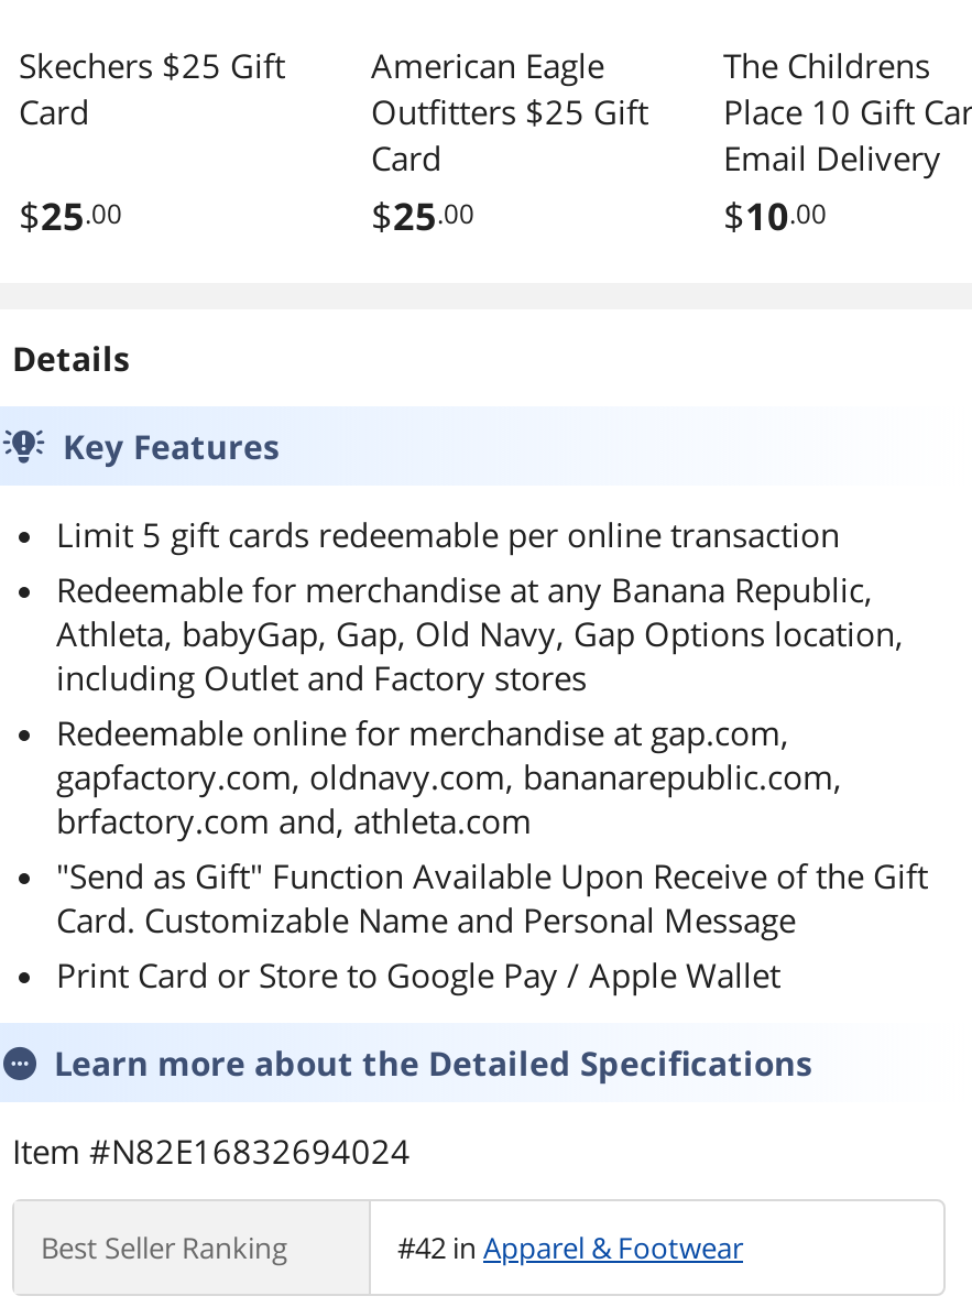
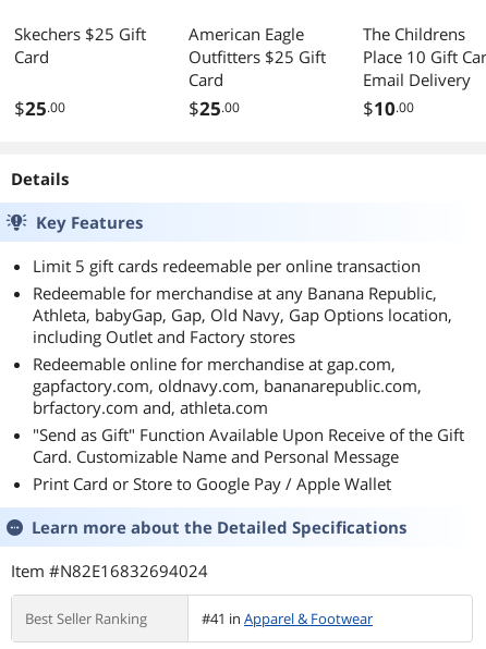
[397,1228,743,1267] #42 in Apparel & Footwear -> [202,609,373,628] #41 in Apparel & Footwear

